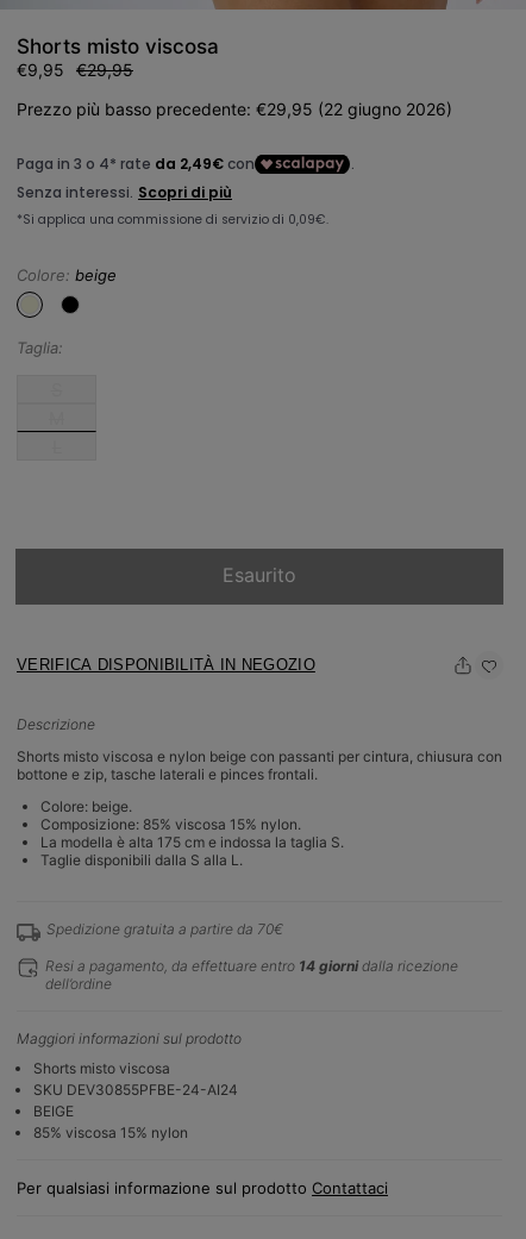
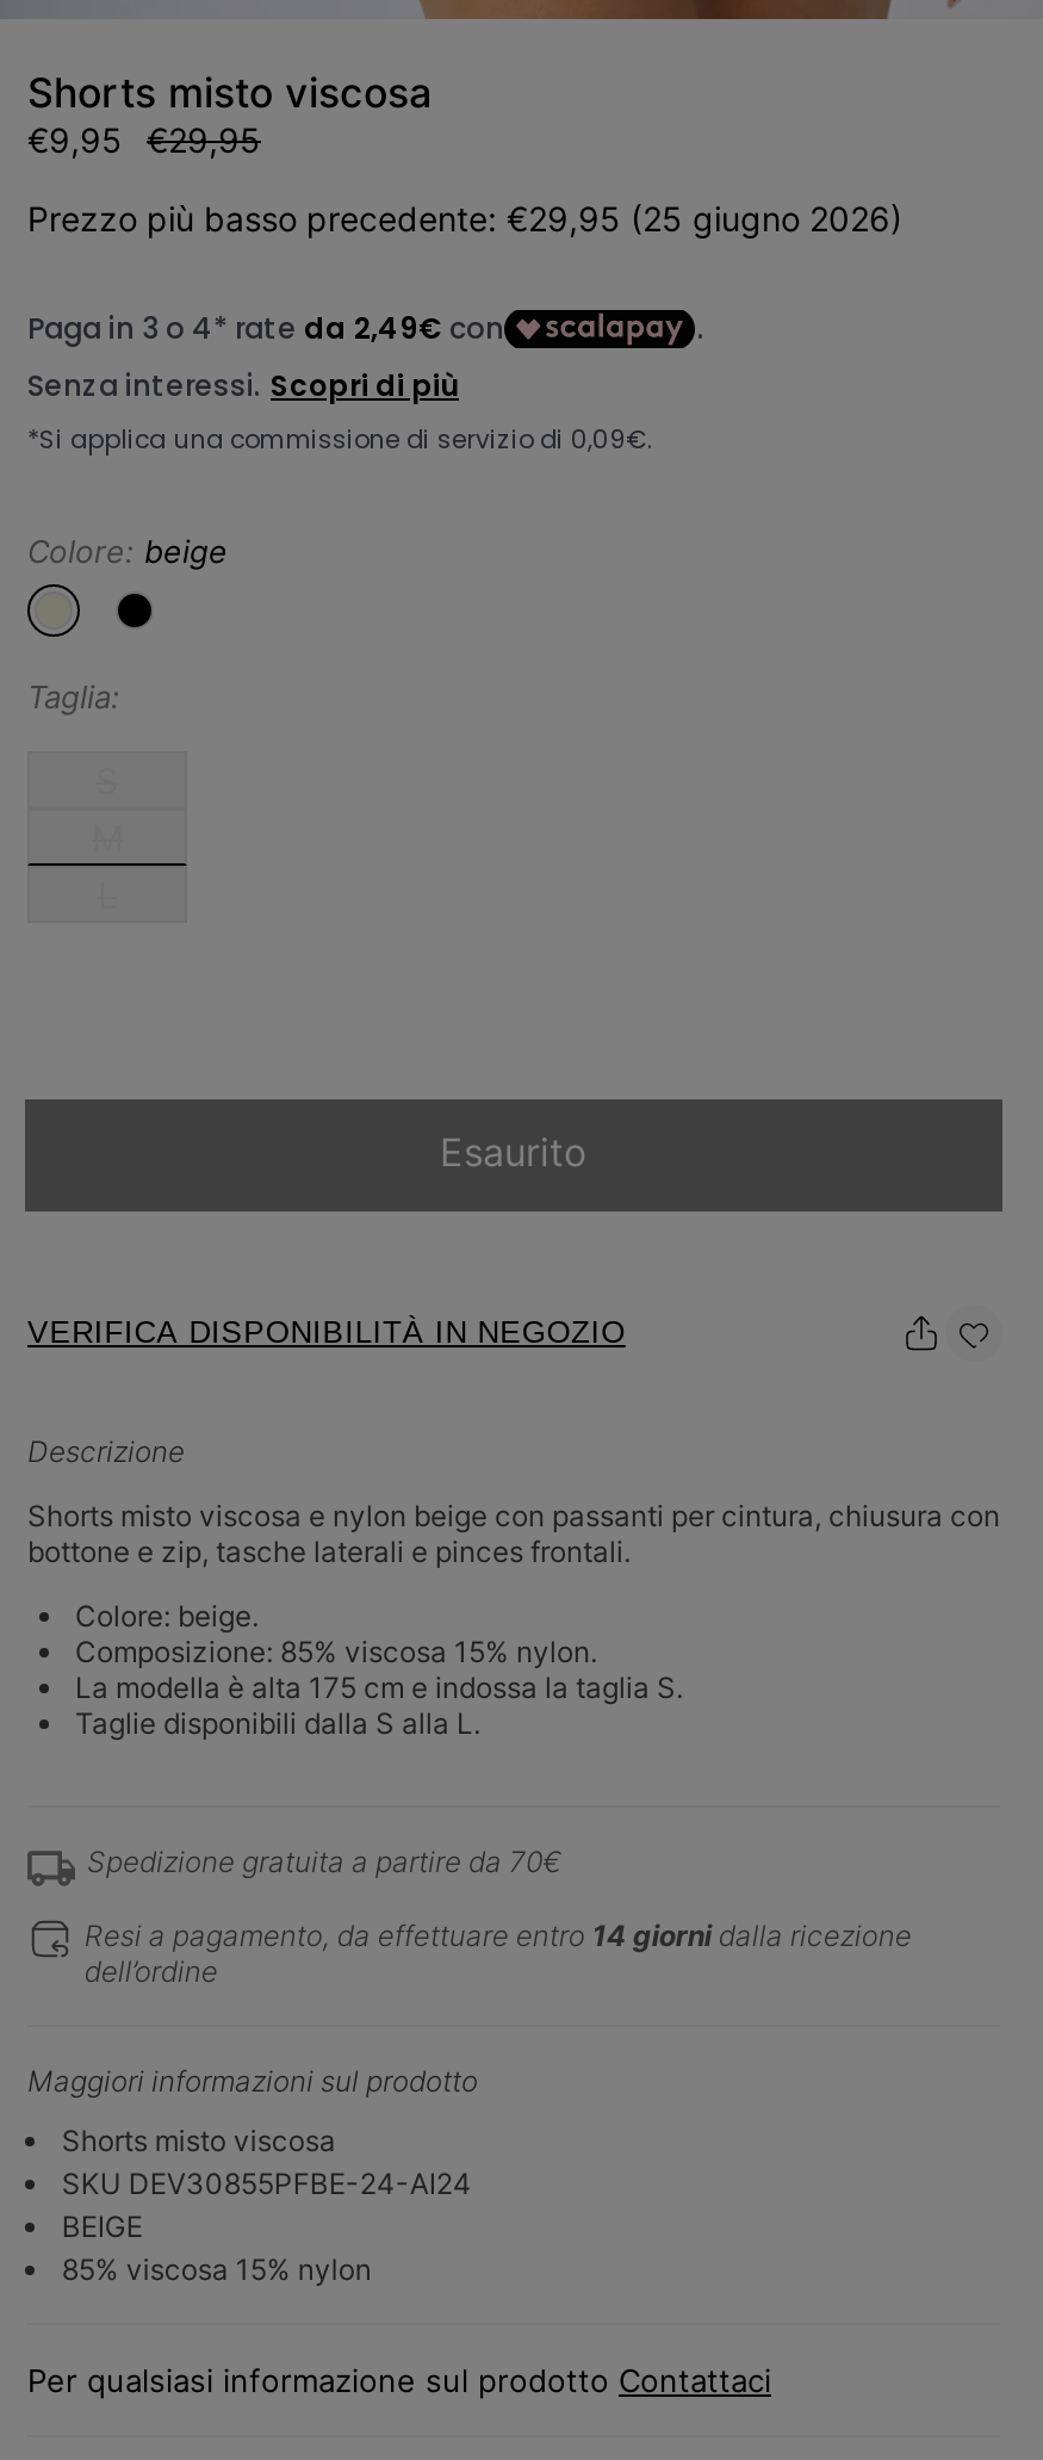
[17,99,452,119] Prezzo più basso precedente: €29,95 (22 giugno 2026) -> [27,198,902,238] Prezzo più basso precedente: €29,95 (25 giugno 2026)

